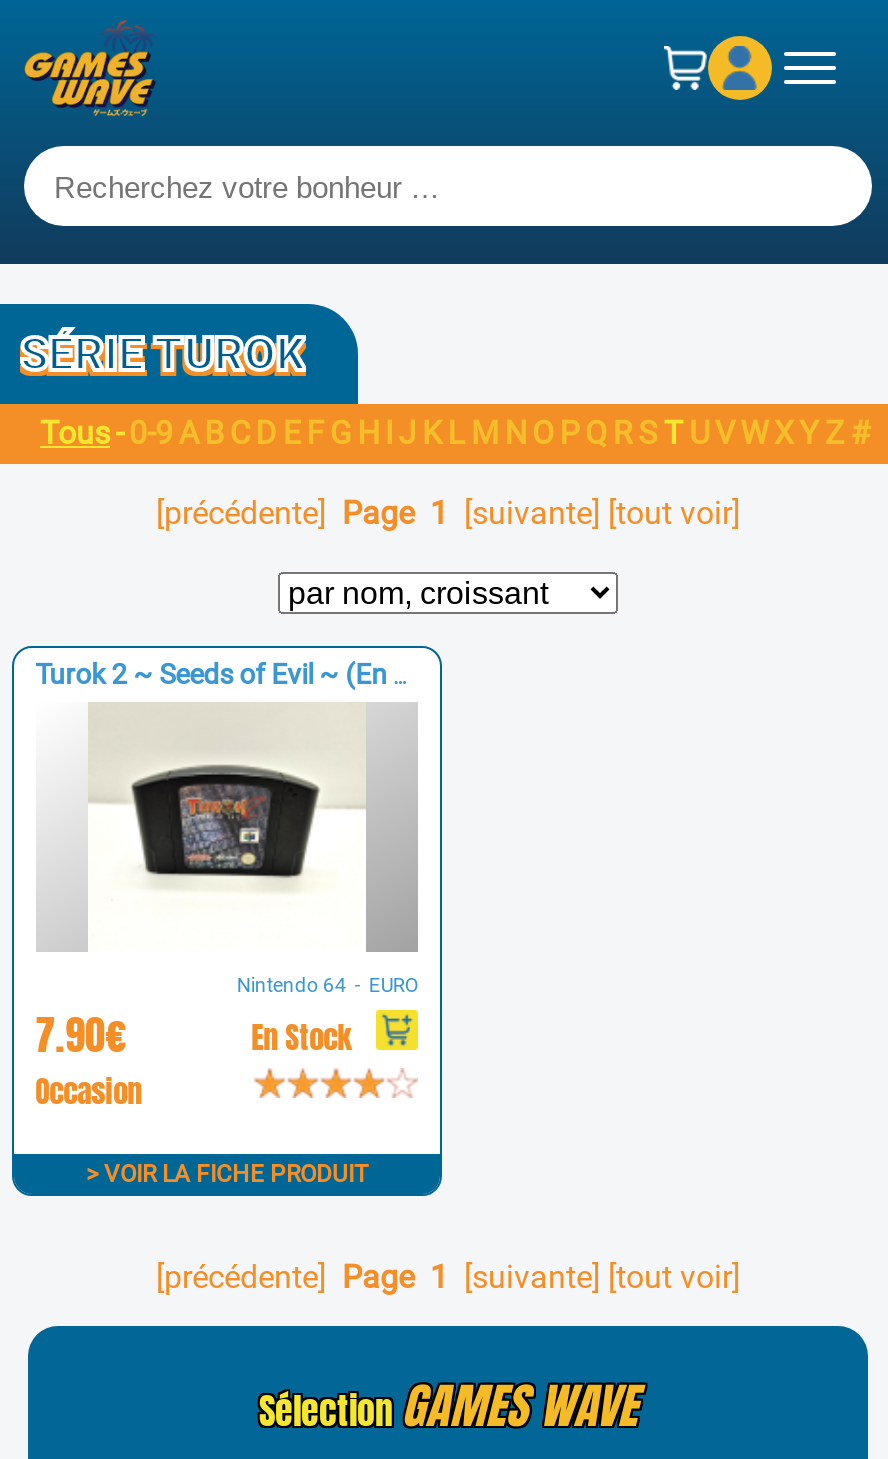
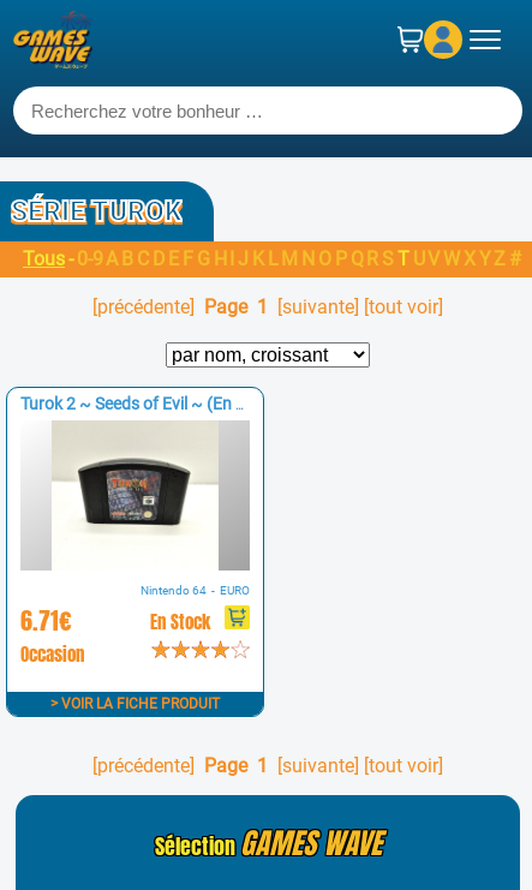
[35,1004,127,1066] 7.90€ -> [20,602,72,639] 6.71€

